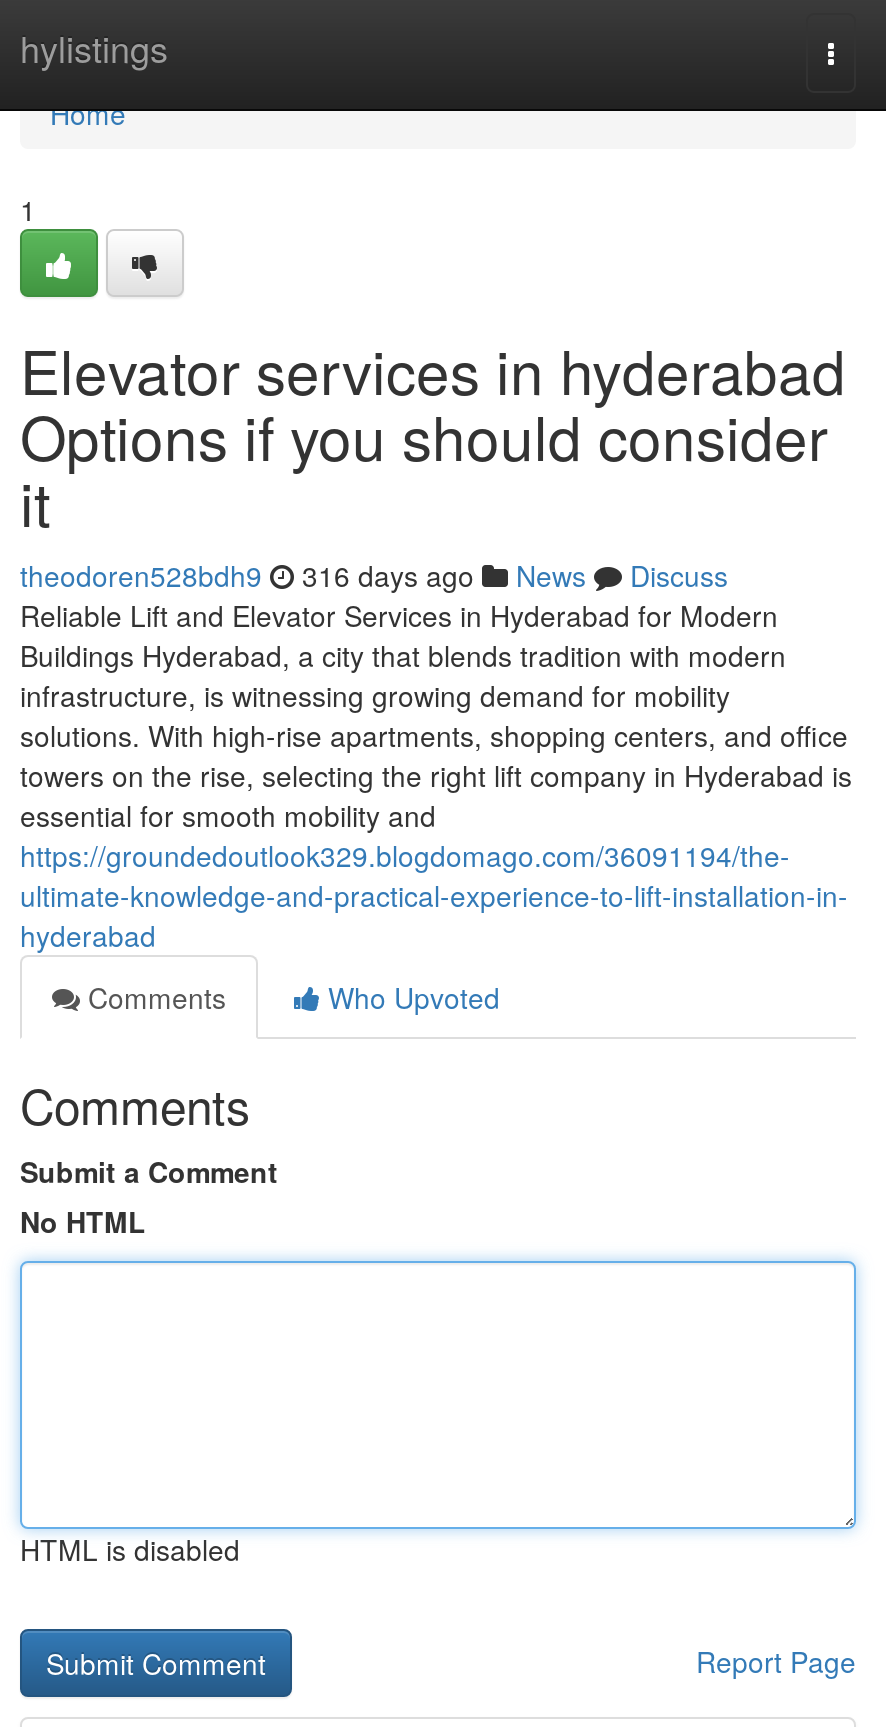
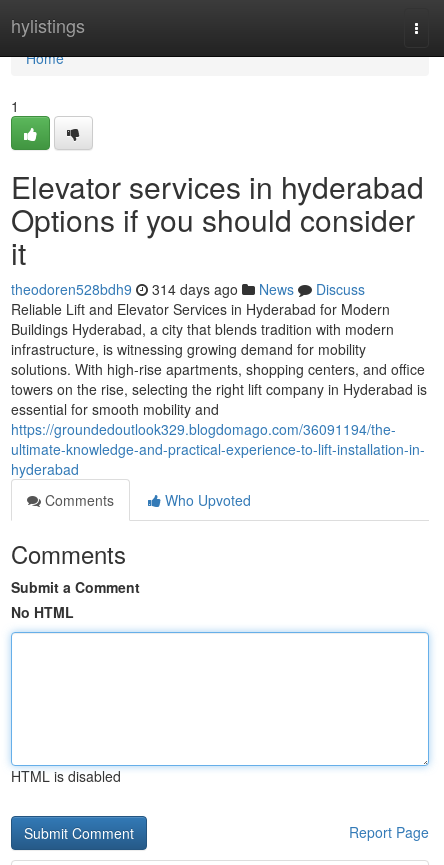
[20,555,728,595] theodoren528bdh9 316 days ago News Discuss -> [11,279,365,299] theodoren528bdh9 314 days ago News Discuss

